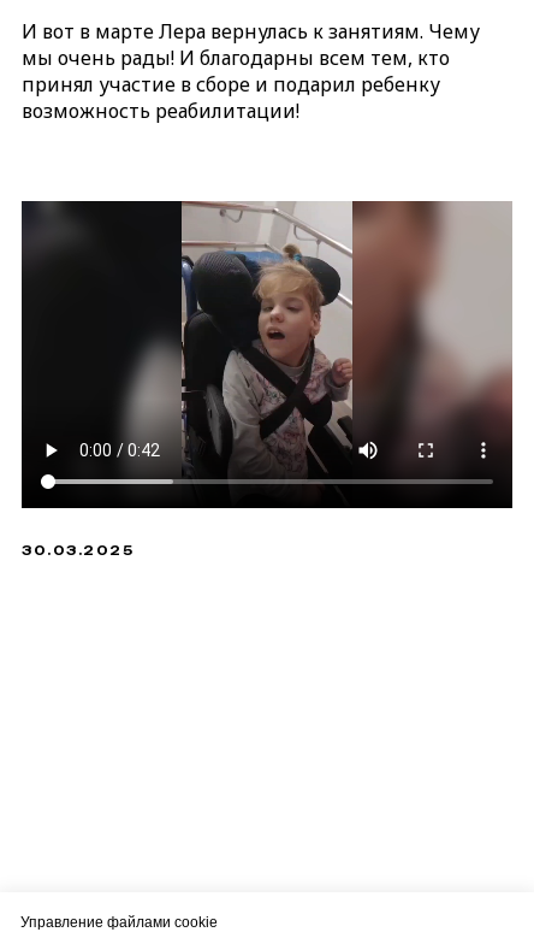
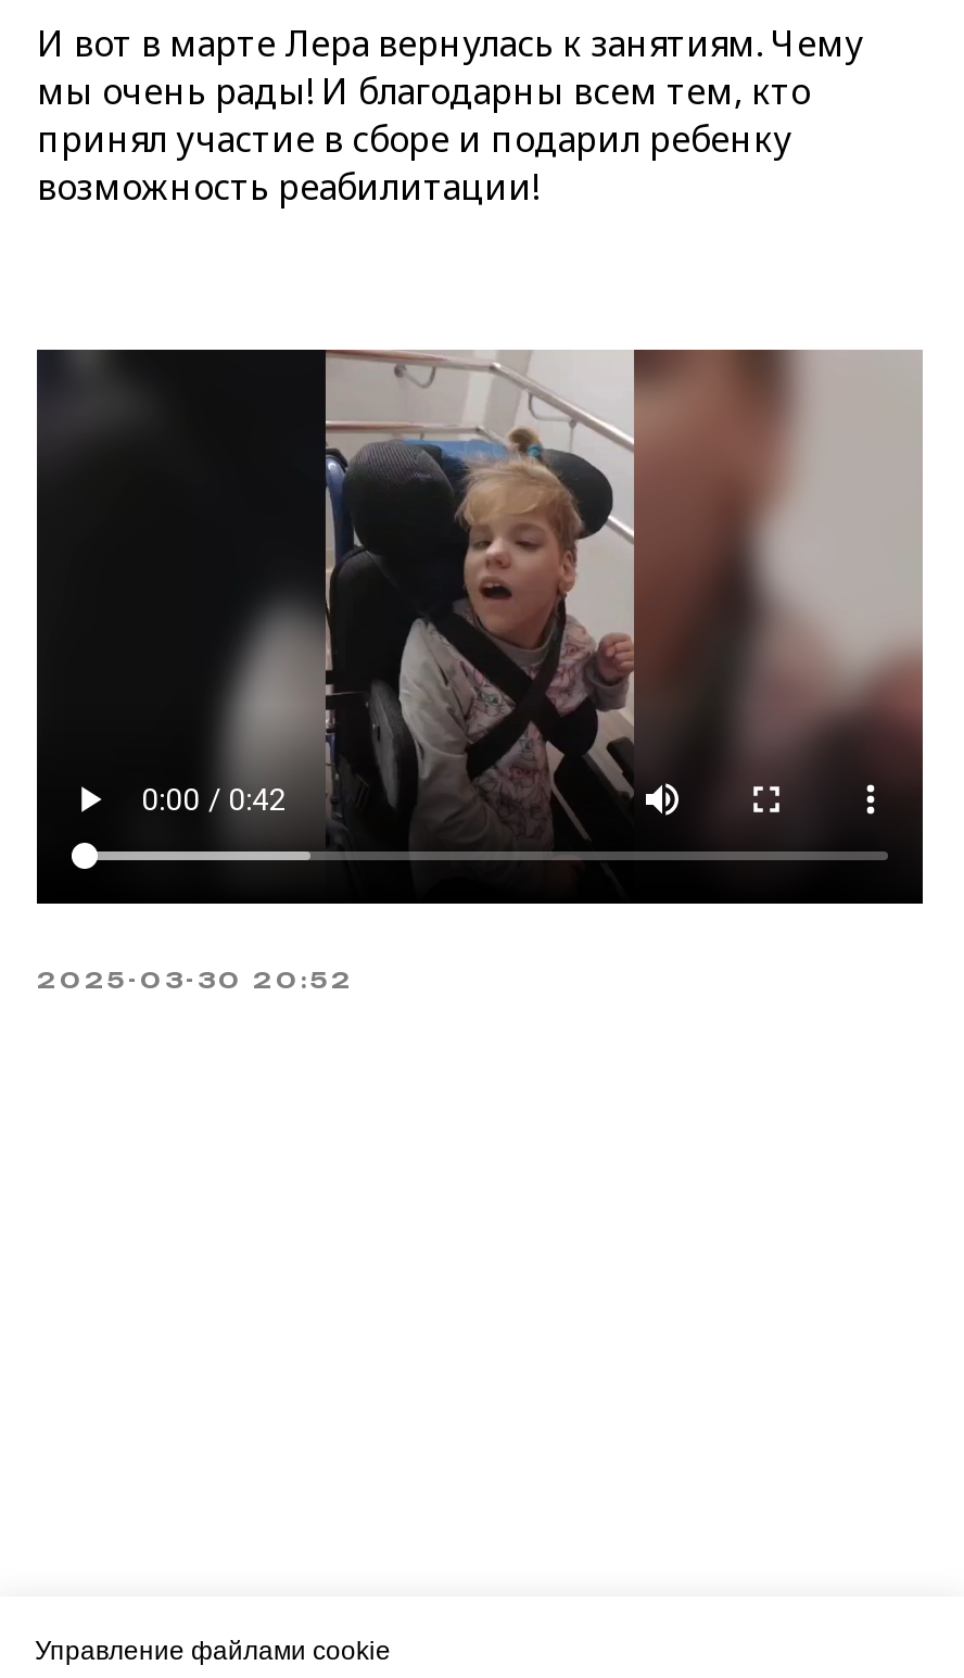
[22,542,133,557] 30.03.2025 -> [37,966,354,992] 2025-03-30 20:52

